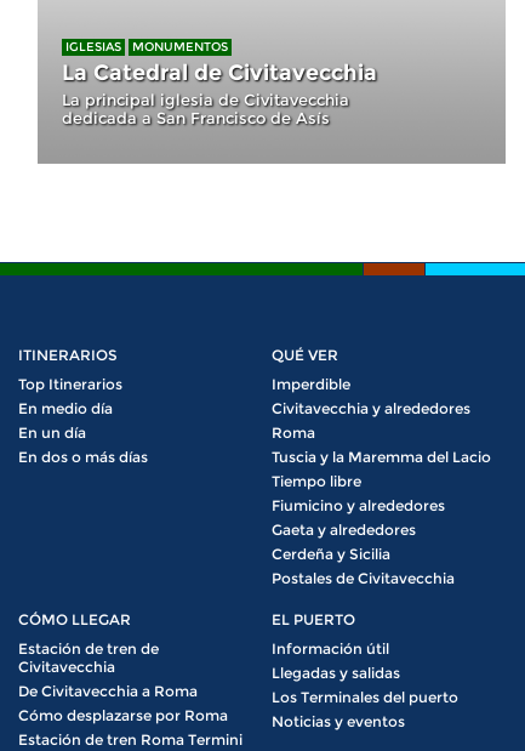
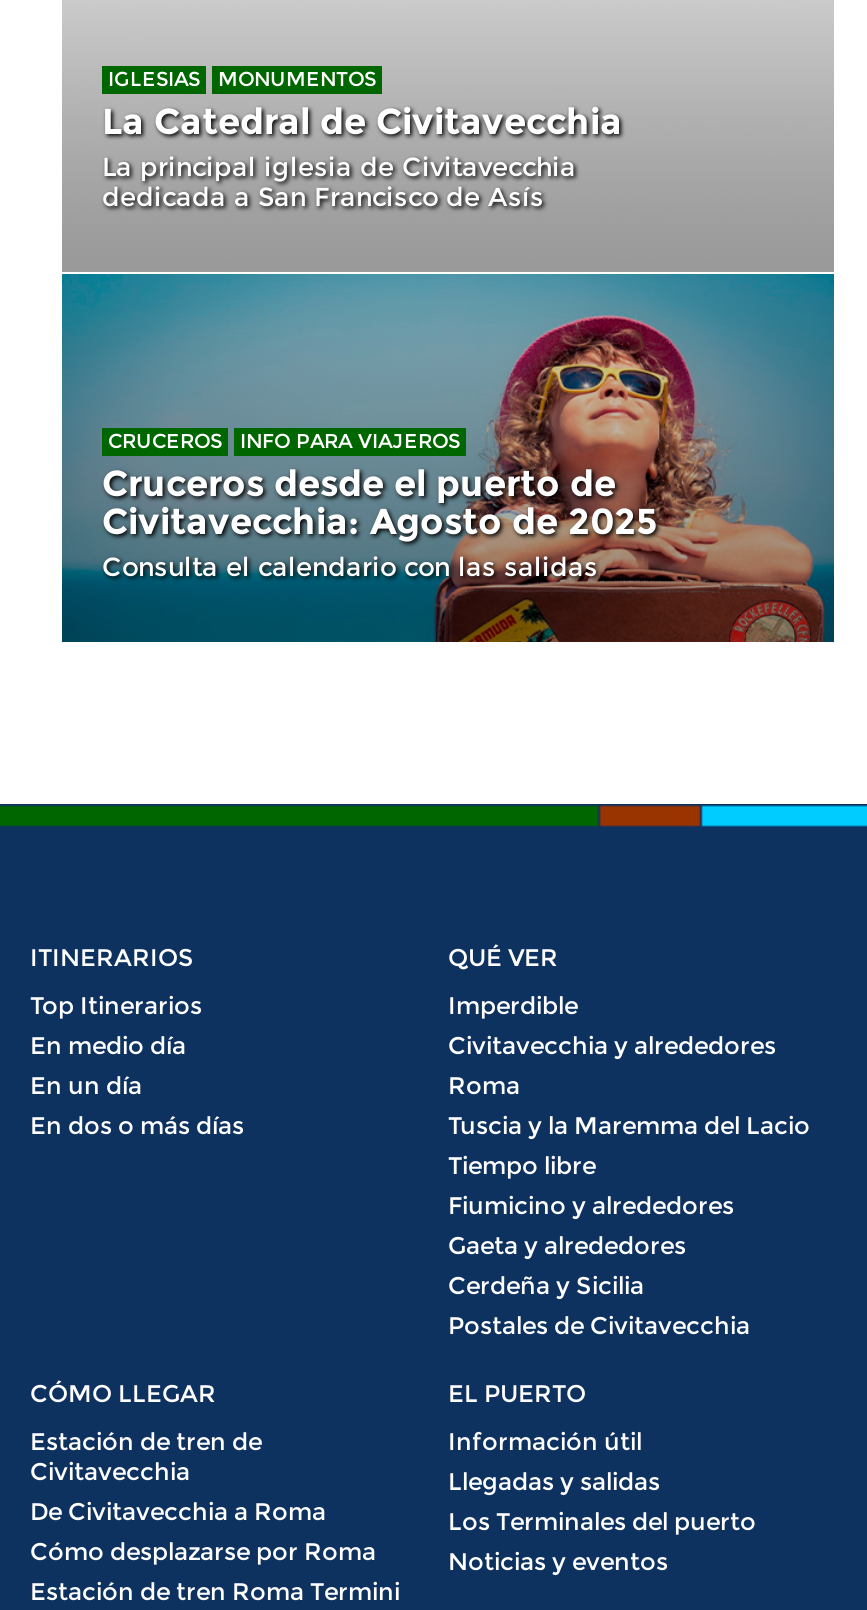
none -> [60,272,836,644] [image] | CRUCEROS | INFO PARA VIAJEROS | Cruceros desde el puerto de | Civitavecchia: Agosto de 2025 | Consulta el calendario con las salidas

